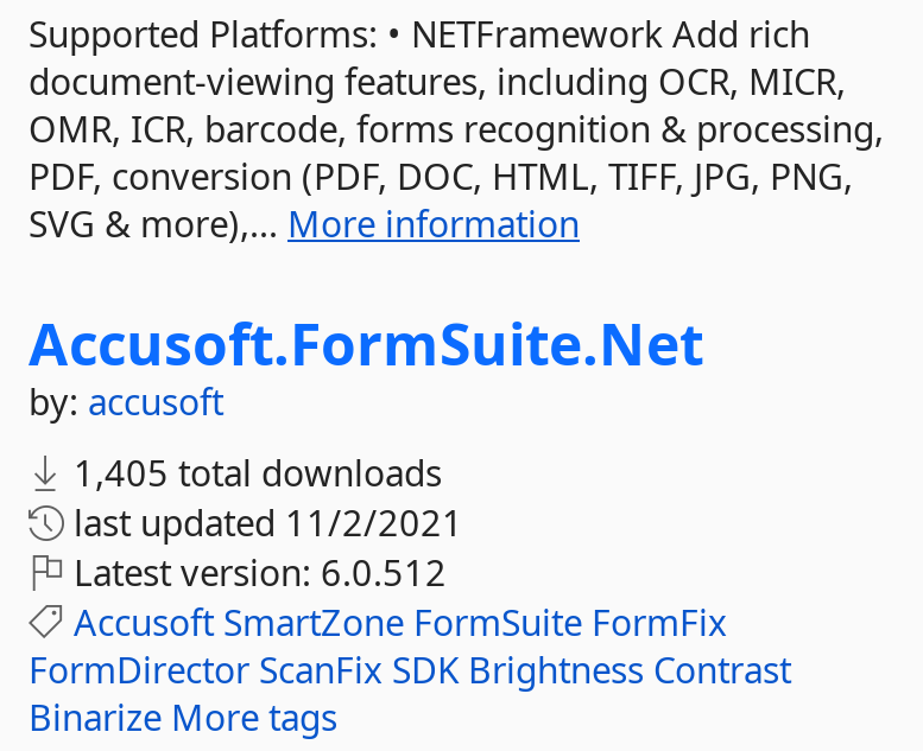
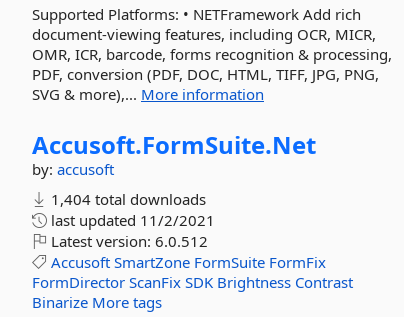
[64,448,442,496] 1,405 total downloads -> [47,189,206,209] 1,404 total downloads

